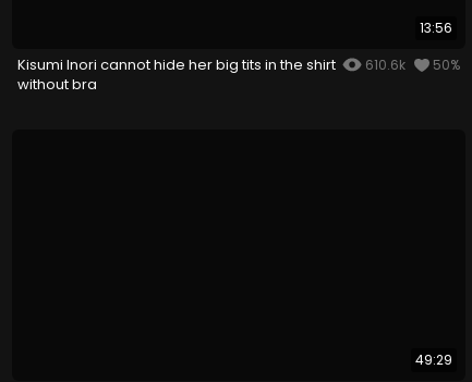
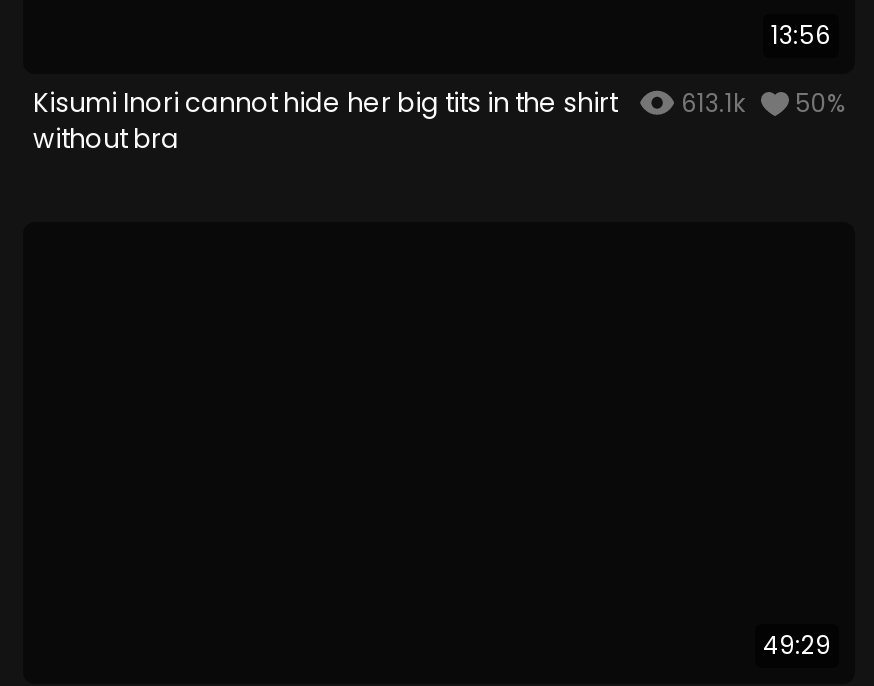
[17,54,460,75] Kisumi Inori cannot hide her big tits in the shirt 610.6k 50% -> [33,83,845,121] Kisumi Inori cannot hide her big tits in the shirt 613.1k 50%

